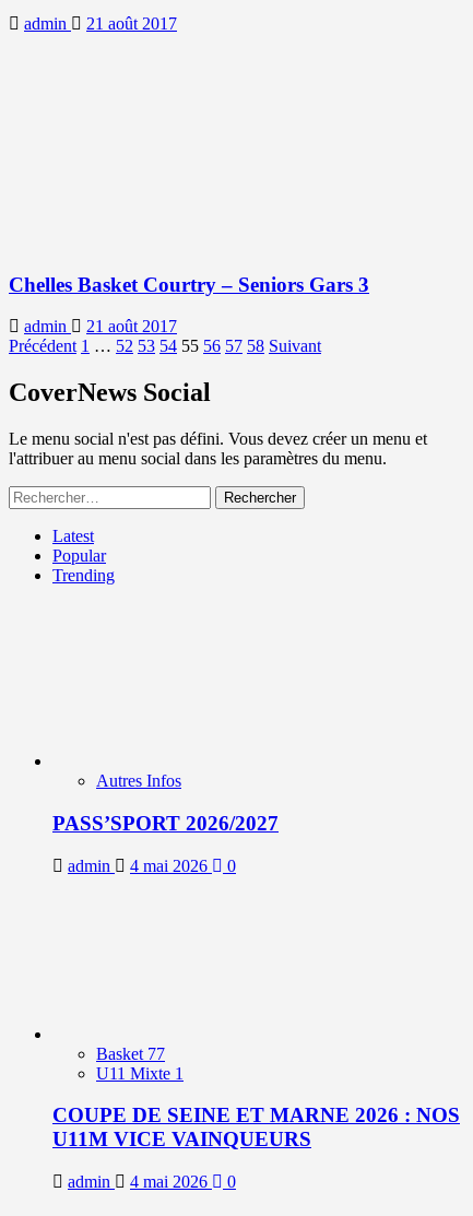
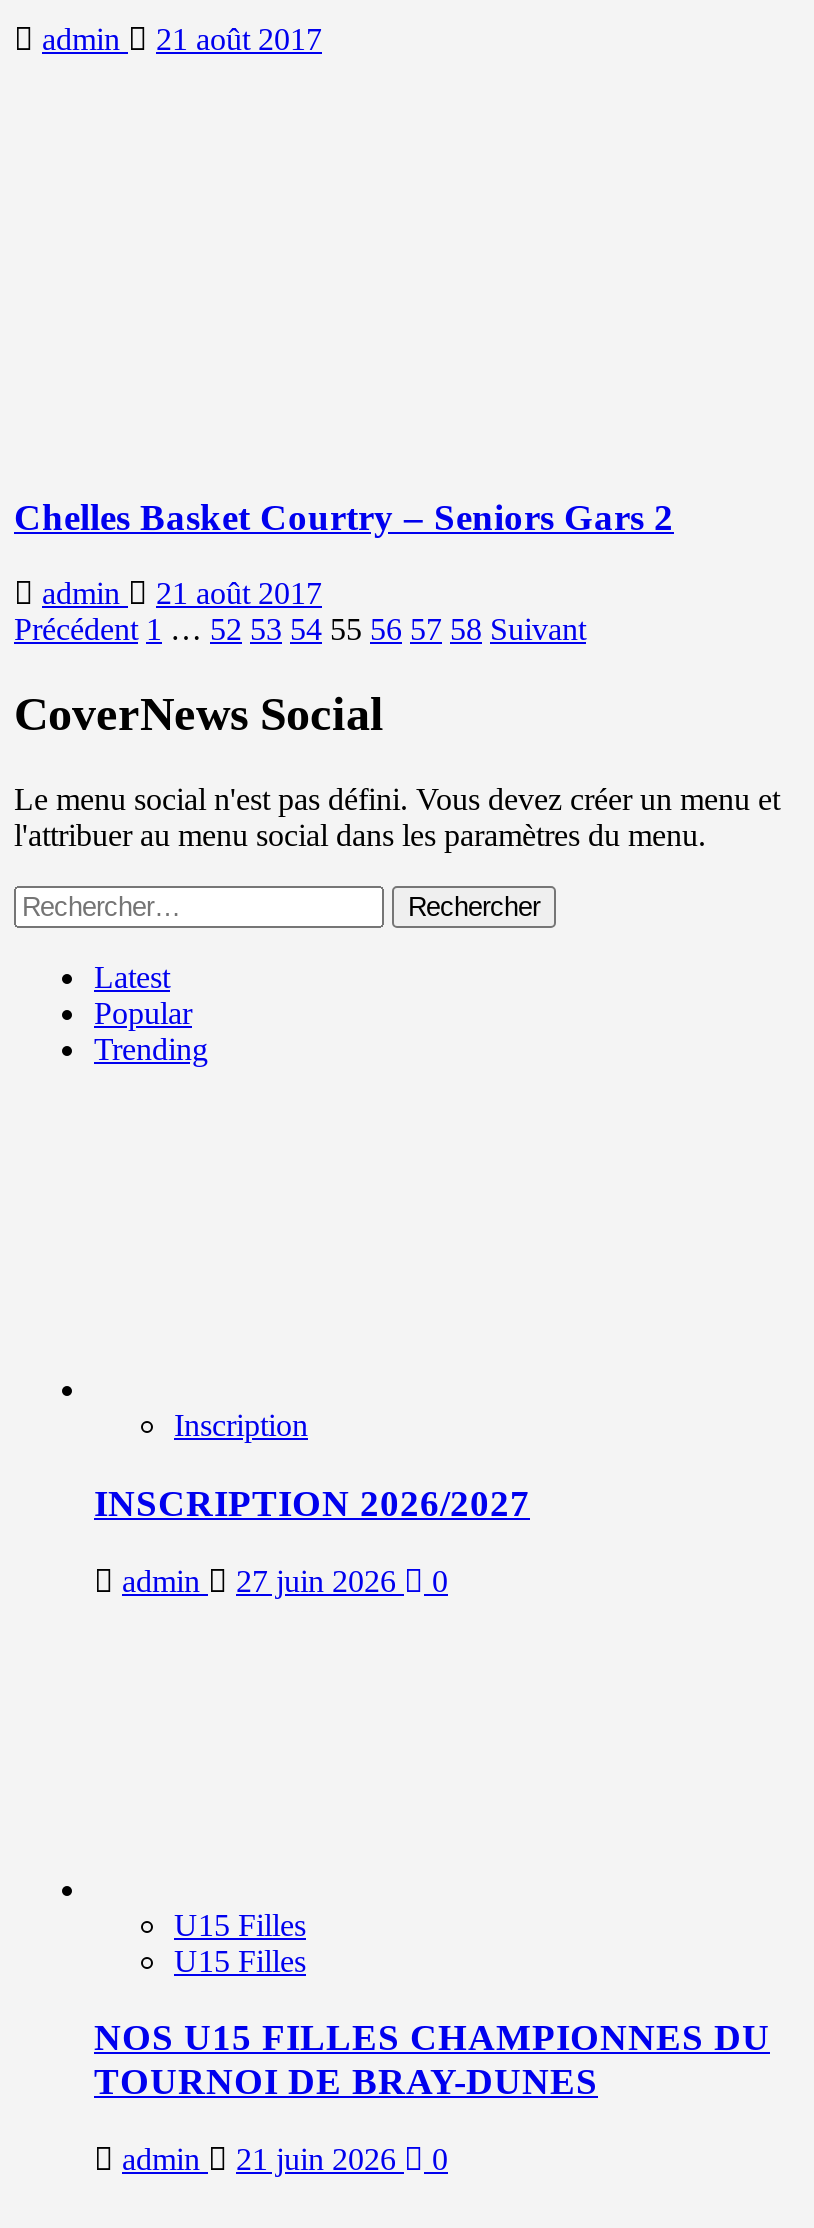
[9,273,369,296] Chelles Basket Courtry – Seniors Gars 3 -> [14,495,674,537] Chelles Basket Courtry – Seniors Gars 2
[96,771,181,790] Autres Infos -> [174,1408,308,1442] Inscription
[52,812,279,834] PASS’SPORT 2026/2027 -> [94,1482,530,1524] INSCRIPTION 2026/2027
[68,856,236,875] admin 4 mai 2026 0 -> [122,1563,448,1597] admin 27 juin 2026 0
[96,1044,184,1082] Basket 77 | U11 Mixte 1 -> [174,1907,306,1977] U15 Filles | U15 Filles
[52,1104,460,1151] COUPE DE SEINE ET MARNE 2026 : NOS | U11M VICE VAINQUEURS -> [94,2016,770,2102] NOS U15 FILLES CHAMPIONNES DU | TOURNOI DE BRAY-DUNES
[68,1172,236,1191] admin 4 mai 2026 0 -> [122,2142,448,2176] admin 21 juin 2026 0

